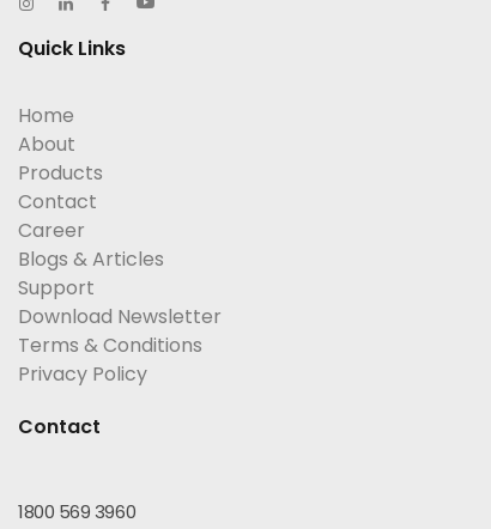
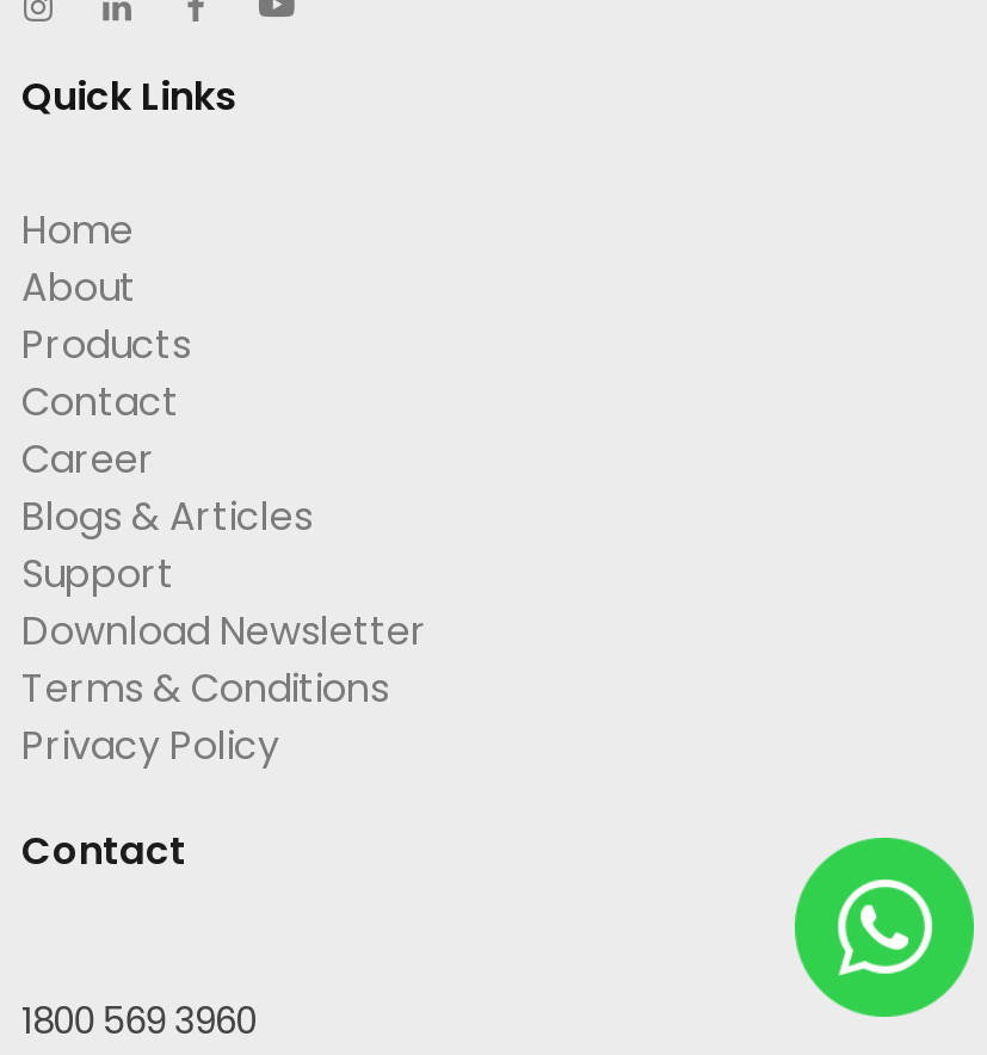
none -> [792,835,976,1019] [image]

